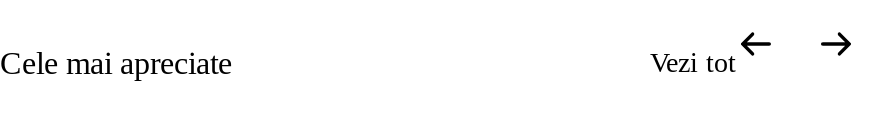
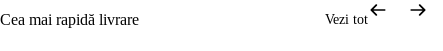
[0,46,232,80] Cele mai apreciate -> [0,11,139,28] Cea mai rapidă livrare

